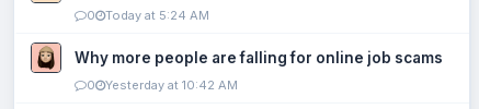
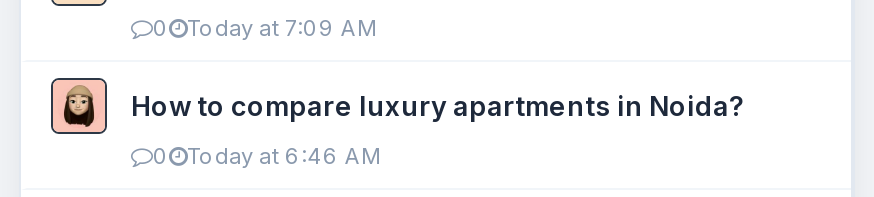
[87,8,209,23] 0 Today at 5:24 AM -> [153,14,377,42] 0 Today at 7:09 AM
[75,49,443,66] Why more people are falling for online job scams -> [131,90,743,122] How to compare luxury apartments in Noida?
[105,77,238,93] Yesterday at 10:42 AM -> [187,142,381,170] Today at 6:46 AM

